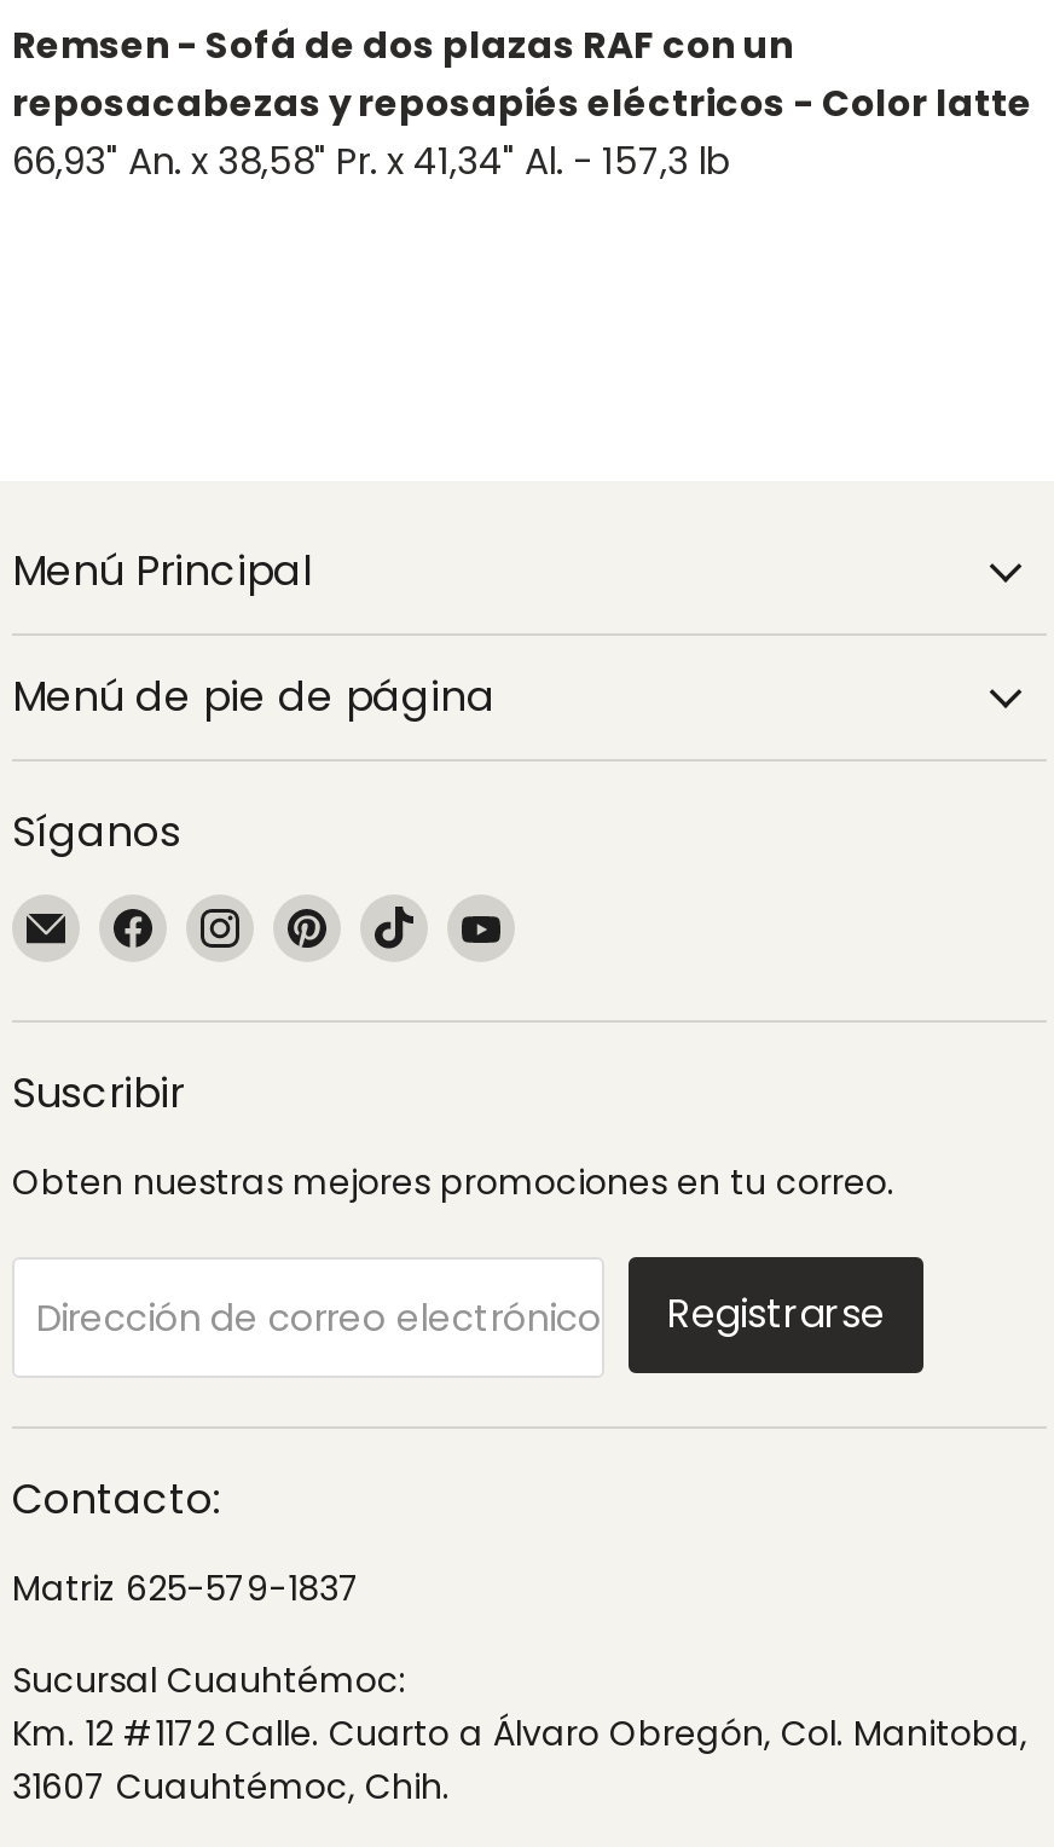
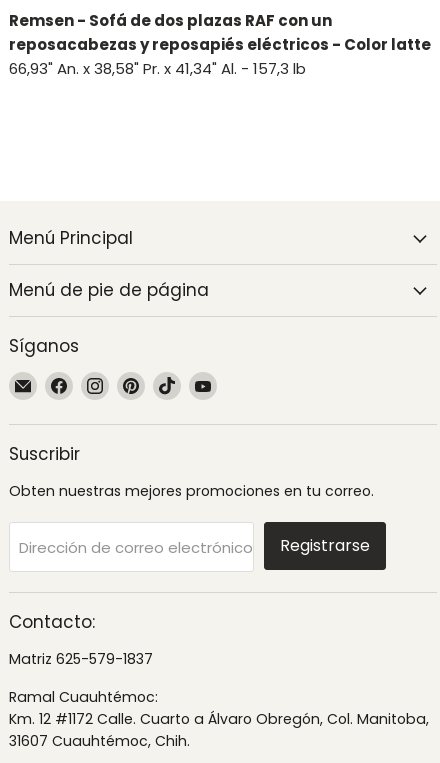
[12,1657,406,1705] Sucursal Cuauhtémoc: -> [9,687,158,707] Ramal Cuauhtémoc:

